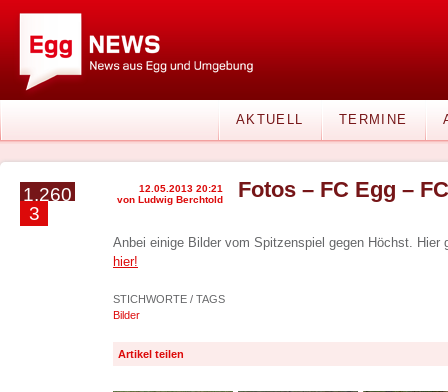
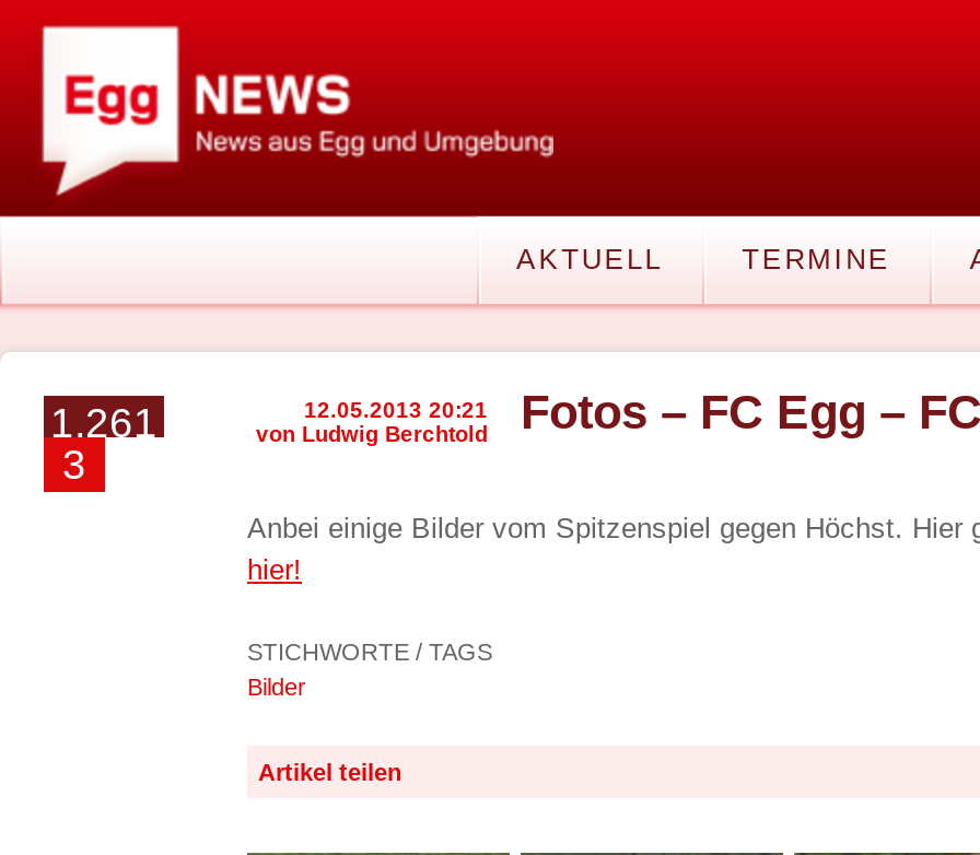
[23,184,72,205] 1.260 -> [50,400,157,446] 1.261

